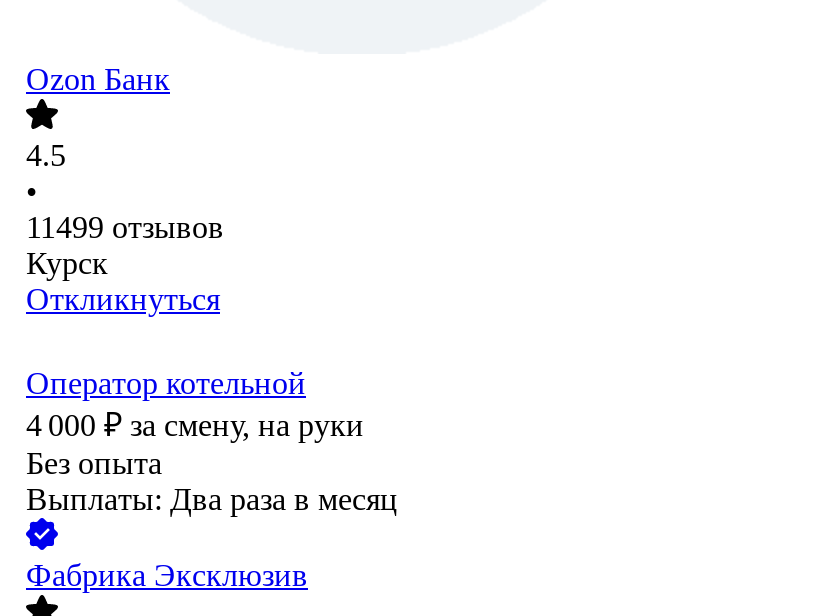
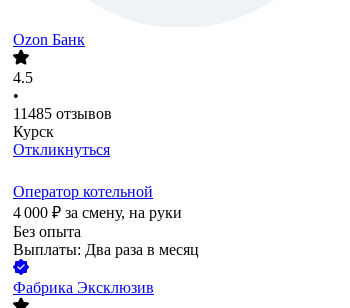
[26,211,224,245] 11499 отзывов -> [13,105,112,122] 11485 отзывов

